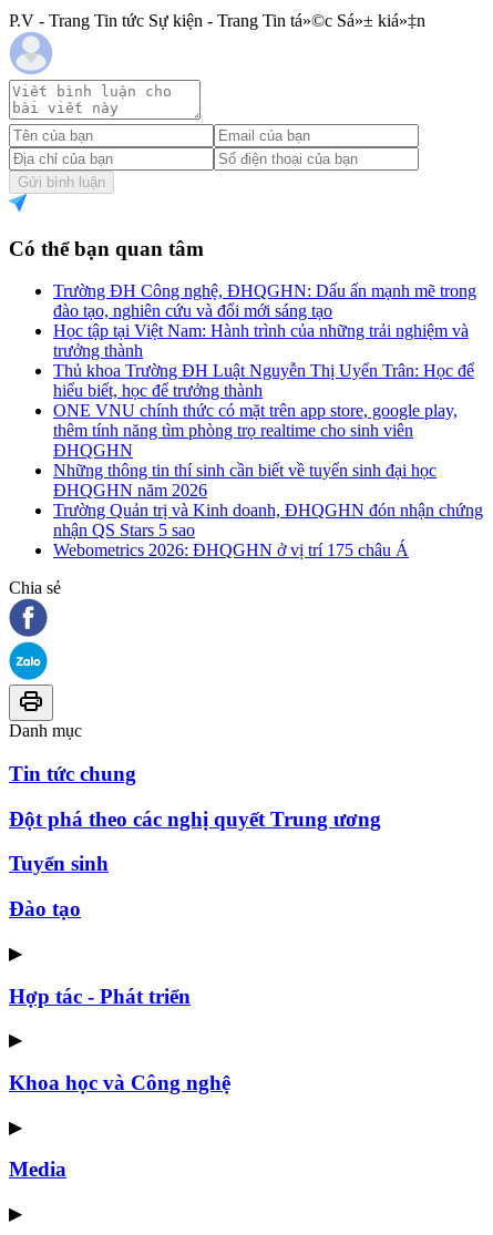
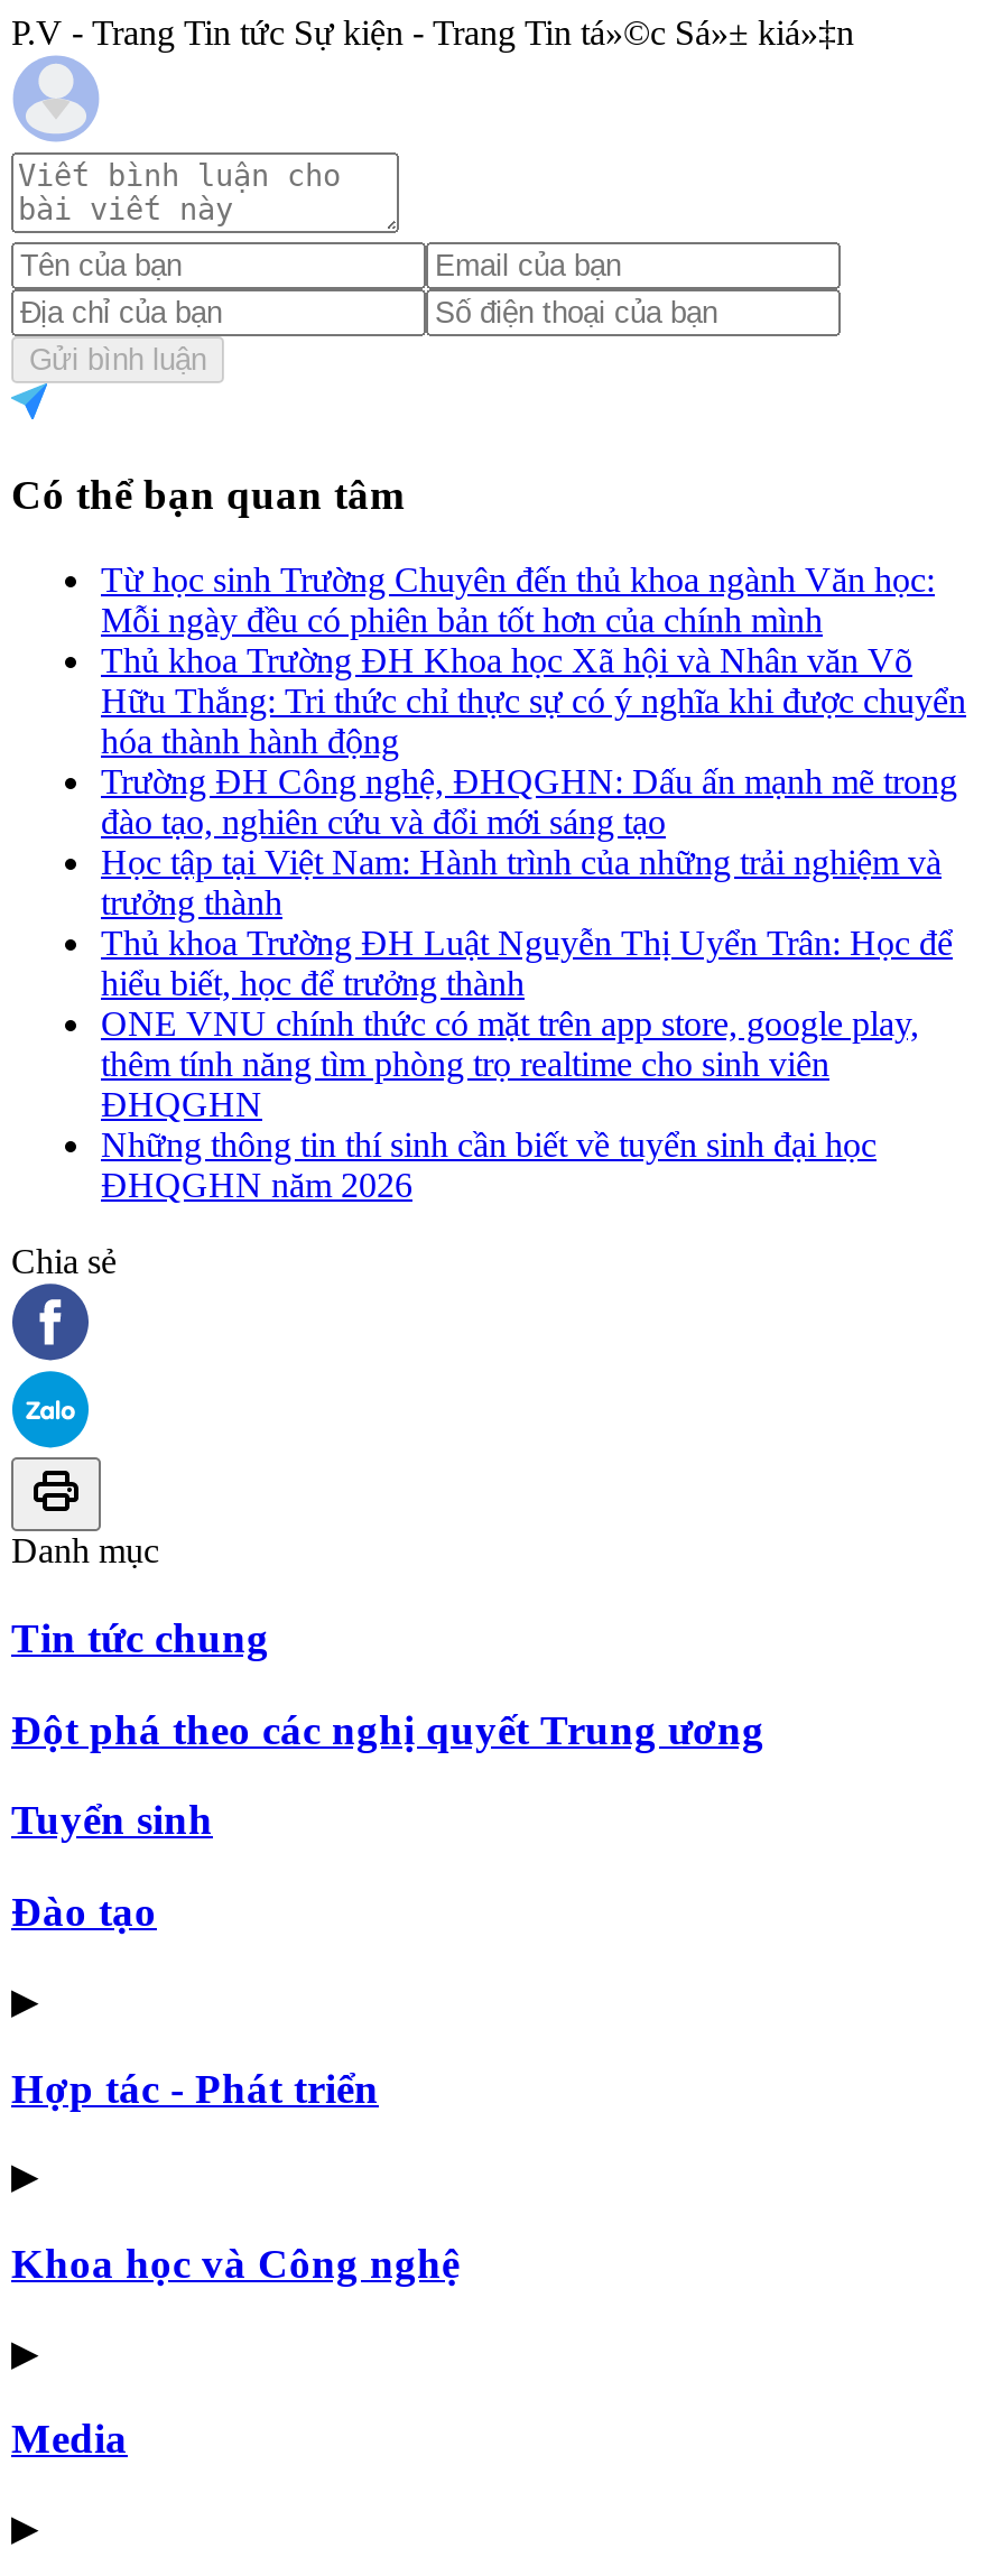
none -> [101,561,966,760] Từ học sinh Trường Chuyên đến thủ khoa ngành Văn học: | Mỗi ngày đều có phiên bản tốt hơn của chính mình | Thủ khoa Trường ĐH Khoa học Xã hội và Nhân văn Võ | Hữu Thắng: Tri thức chỉ thực sự có ý nghĩa khi được chuyển | hóa thành hành động
moved [53,282,476,500] -> [101,763,957,1204]: Trường ĐH Công nghệ, ĐHQGHN: Dấu ấn mạnh mẽ trong | đào tạo, nghiên cứu và đổi mới sáng tạo | Học tập tại Việt Nam: Hành trình của những trải nghiệm và | ... | Những thông tin thí sinh cần biết về tuyển sinh đại học | ĐHQGHN năm 2026
[53,501,483,560] Trường Quản trị và Kinh doanh, ĐHQGHN đón nhận chứng | nhận QS Stars 5 sao | Webometrics 2026: ĐHQGHN ở vị trí 175 châu Á -> none

